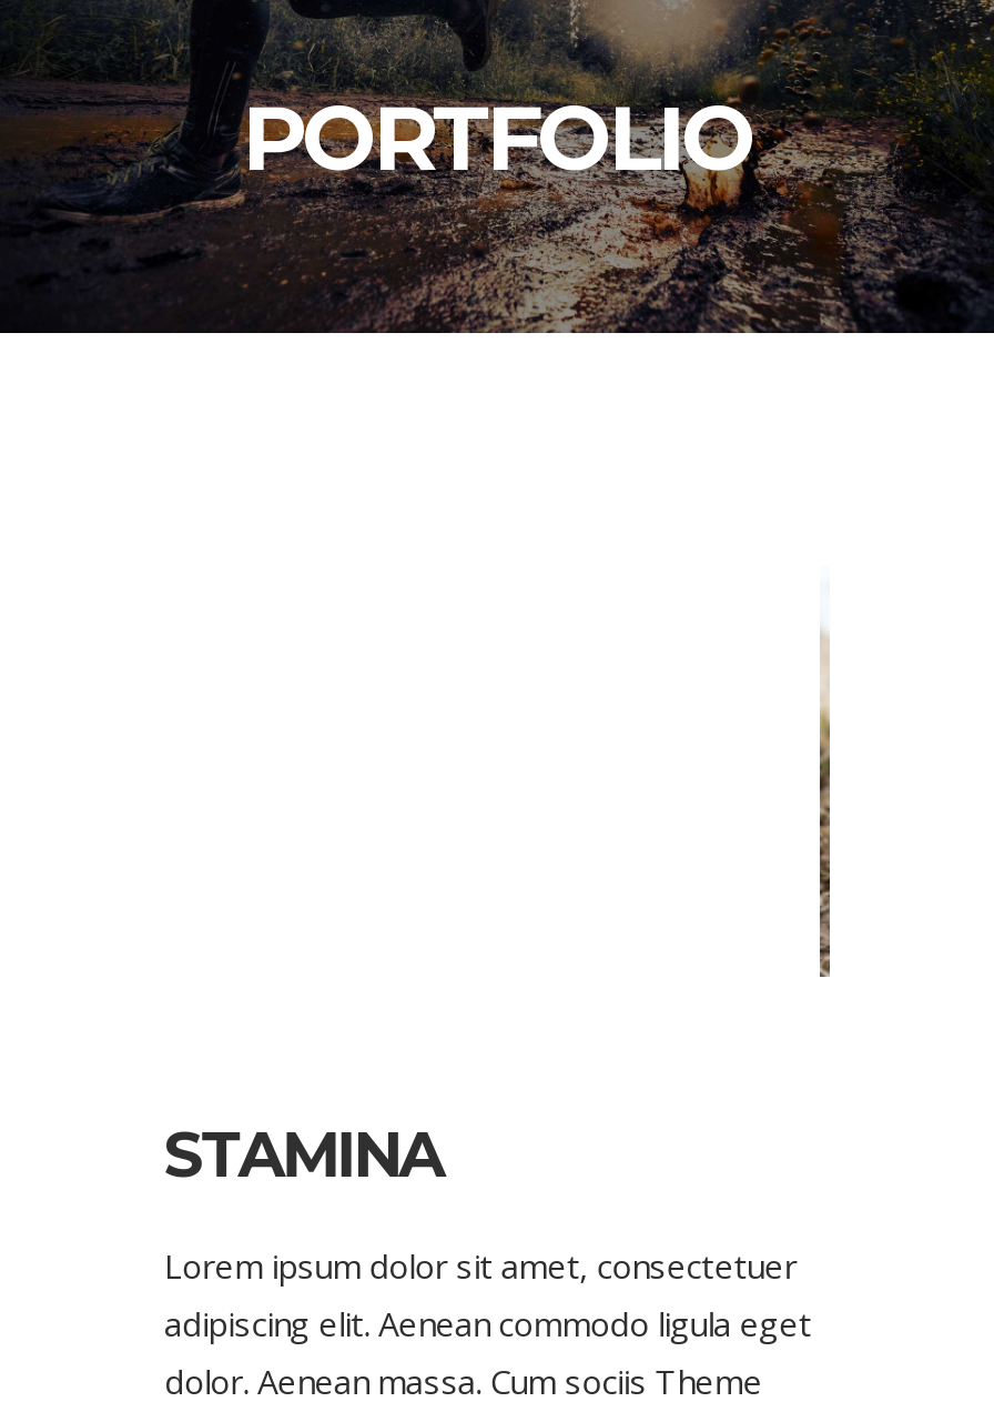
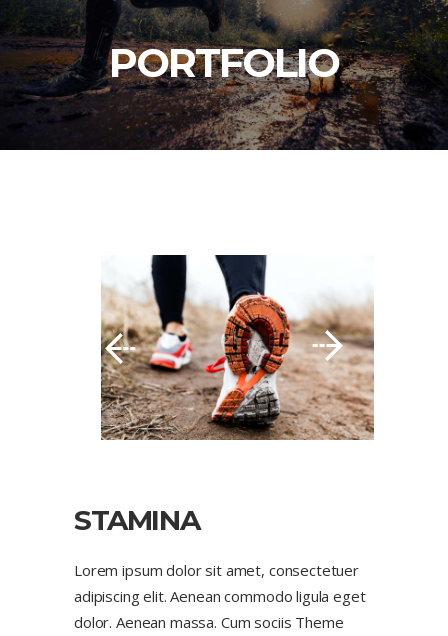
none -> [100,254,374,441] [image]

